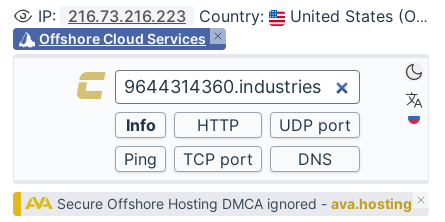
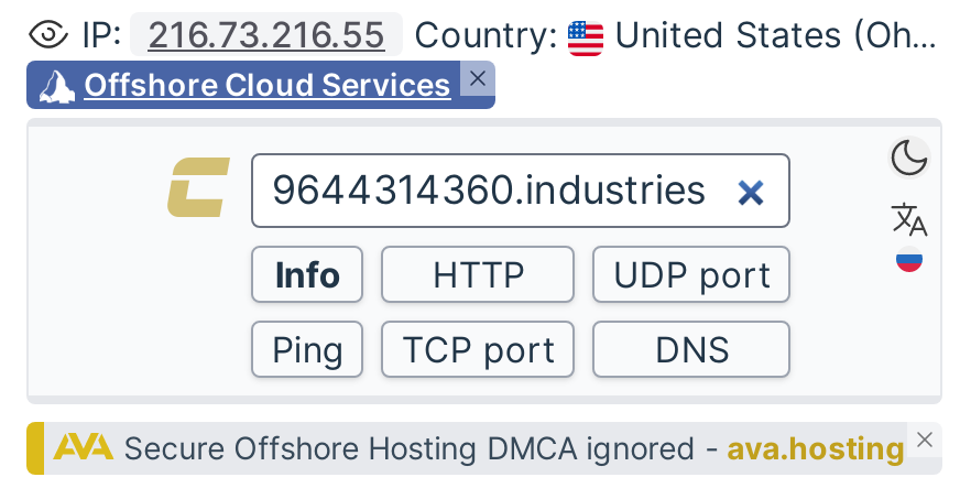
[38,6,186,26] IP: 216.73.216.223 -> [81,12,385,56] IP: 216.73.216.55

